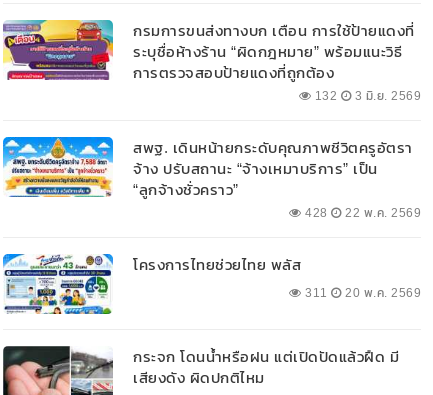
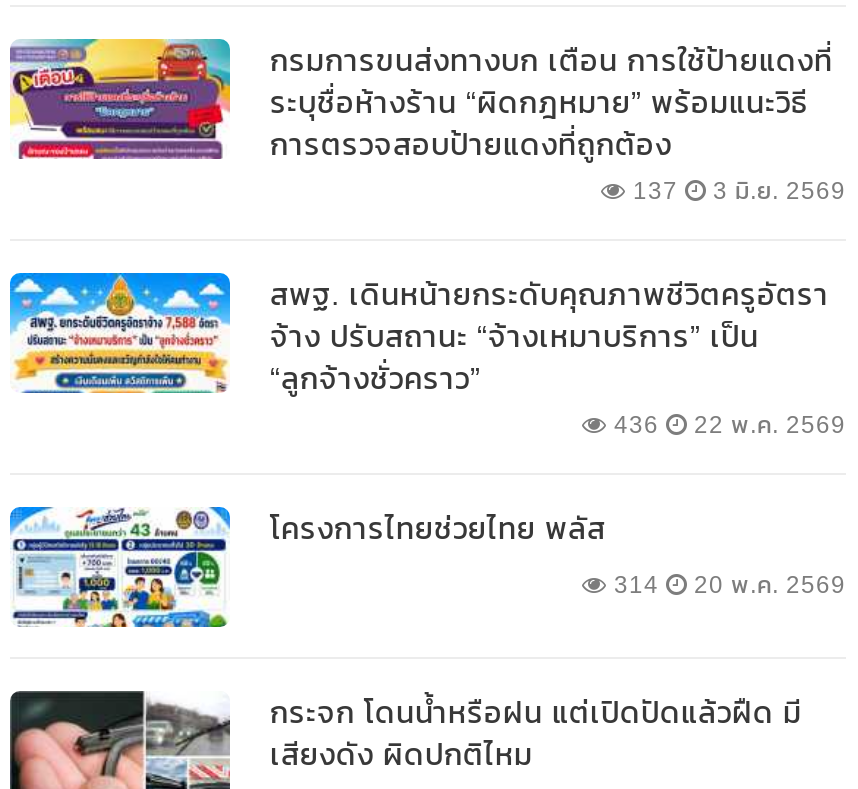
[311,87,421,105] 132 3 มิ.ย. 2569 -> [626,172,846,208] 137 3 มิ.ย. 2569
[301,204,421,222] 428 22 พ.ค. 2569 -> [607,406,846,442] 436 22 พ.ค. 2569
[301,284,421,302] 311 20 พ.ค. 2569 -> [607,566,846,602] 314 20 พ.ค. 2569

